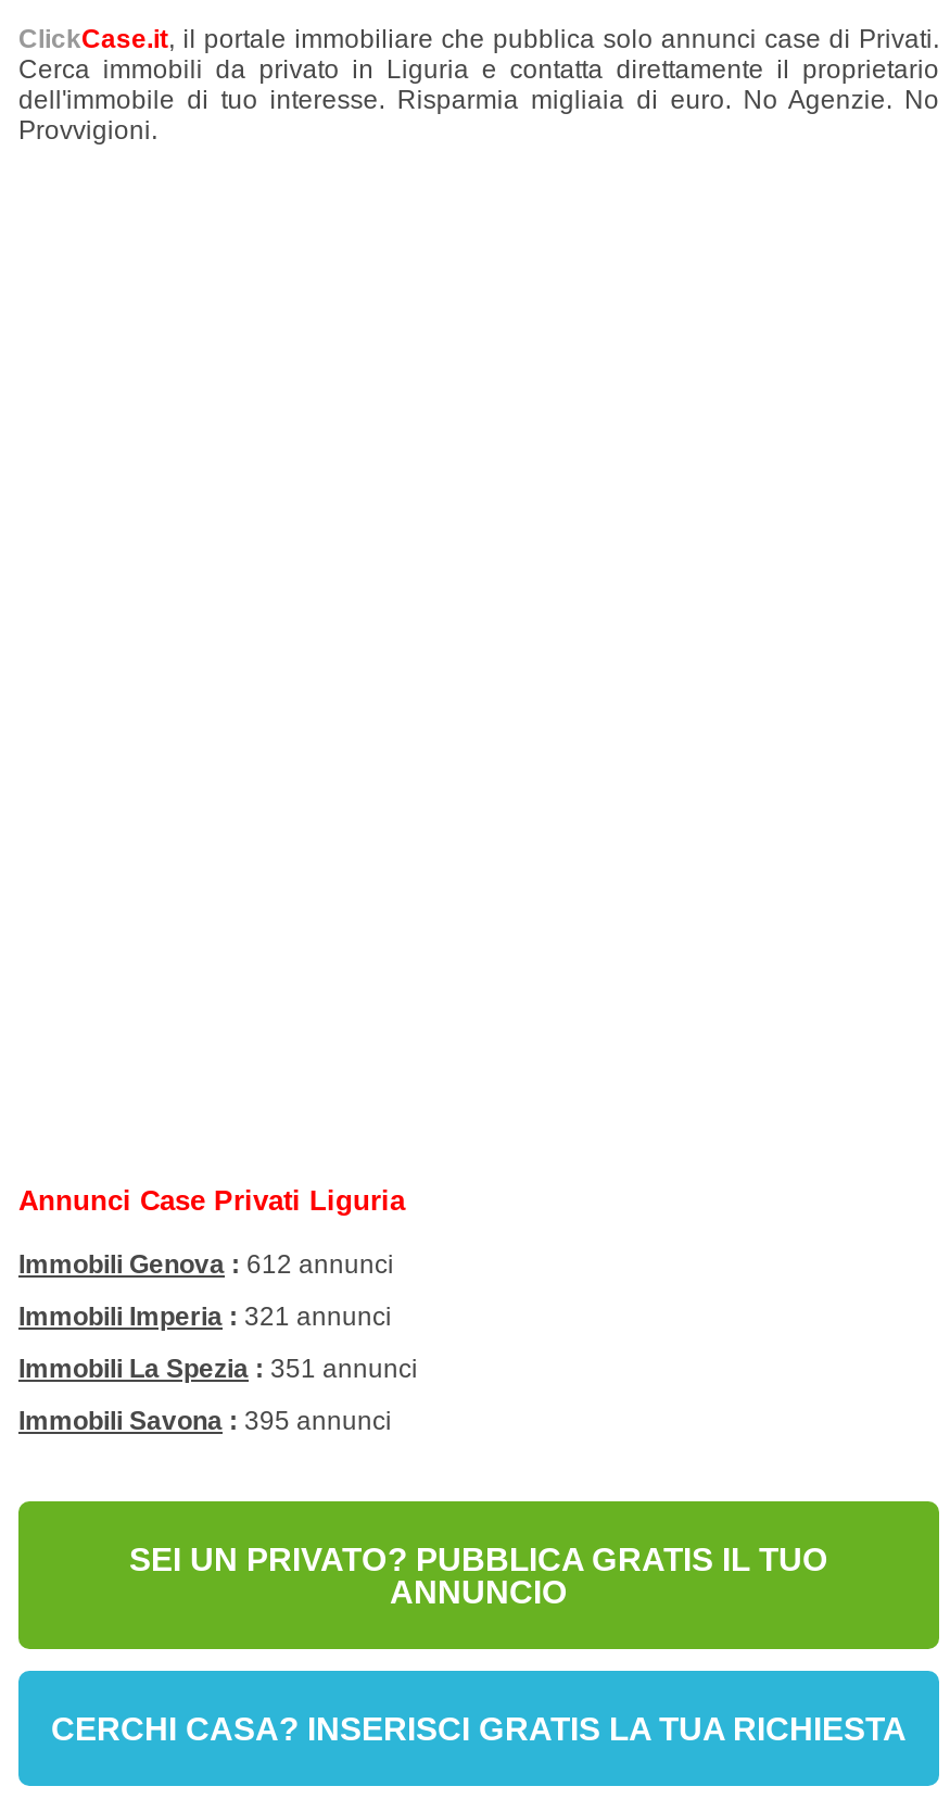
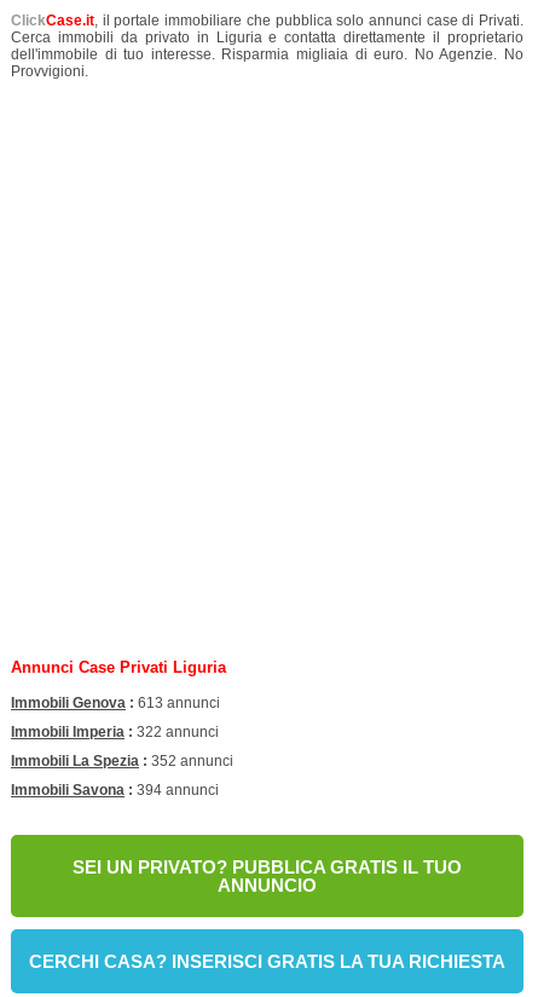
[18,1249,394,1280] Immobili Genova : 612 annunci -> [11,695,220,711] Immobili Genova : 613 annunci
[18,1301,392,1332] Immobili Imperia : 321 annunci -> [11,724,219,740] Immobili Imperia : 322 annunci
[18,1354,418,1384] Immobili La Spezia : 351 annunci -> [11,753,233,770] Immobili La Spezia : 352 annunci
[18,1406,392,1436] Immobili Savona : 395 annunci -> [11,782,219,799] Immobili Savona : 394 annunci

